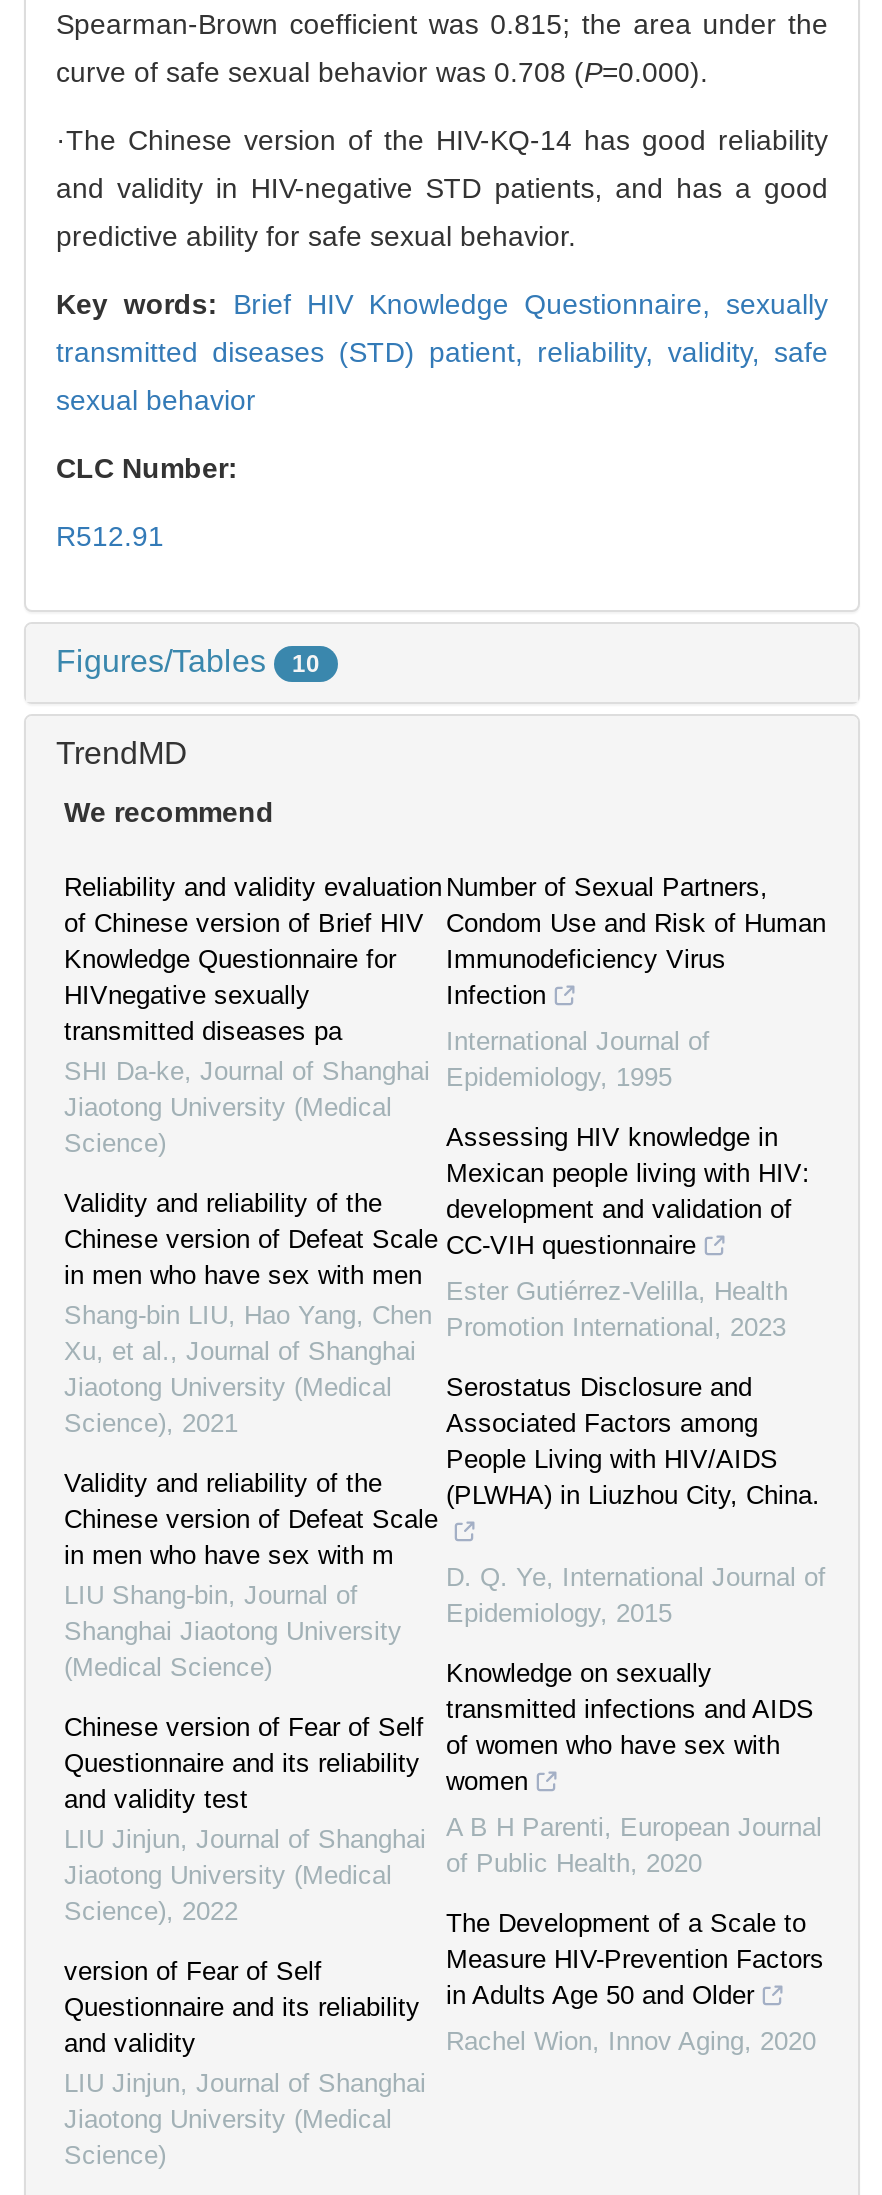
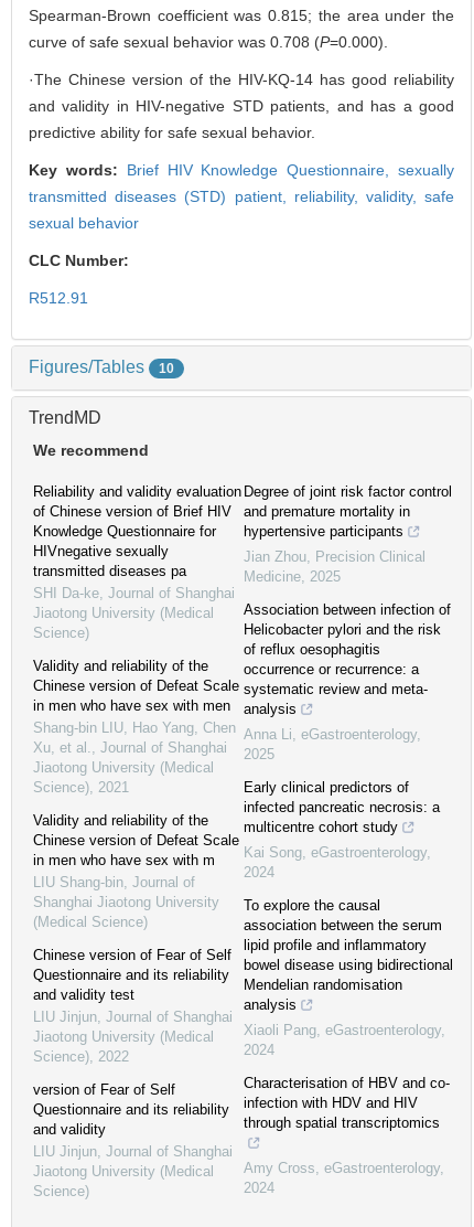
[446,872,826,1010] Number of Sexual Partners, | Condom Use and Risk of Human | Immunodeficiency Virus | Infection -> [244,483,452,540] Degree of joint risk factor control | and premature mortality in | hypertensive participants
[446,1026,710,1092] International Journal of | Epidemiology, 1995 -> [244,549,425,585] Jian Zhou, Precision Clinical | Medicine, 2025
[446,1122,810,1260] Assessing HIV knowledge in | Mexican people living with HIV: | development and validation of | CC-VIH questionnaire -> [244,601,451,717] Association between infection of | Helicobacter pylori and the risk | of reflux oesophagitis | occurrence or recurrence: a | systematic review and meta- | analysis
[446,1276,788,1342] Ester Gutiérrez-Velilla, Health | Promotion International, 2023 -> [244,726,421,763] Anna Li, eGastroenterology, | 2025
[446,1372,820,1510] Serostatus Disclosure and | Associated Factors among | People Living with HIV/AIDS | (PLWHA) in Liuzhou City, China. -> [244,779,440,835] Early clinical predictors of | infected pancreatic necrosis: a | multicentre cohort study
[446,1562,826,1628] D. Q. Ye, International Journal of | Epidemiology, 2015 -> [244,844,431,881] Kai Song, eGastroenterology, | 2024
[446,1658,814,1796] Knowledge on sexually | transmitted infections and AIDS | of women who have sex with | women -> [244,897,453,1013] To explore the causal | association between the serum | lipid profile and inflammatory | bowel disease using bidirectional | Mendelian randomisation | analysis
[446,1812,822,1878] A B H Parenti, European Journal | of Public Health, 2020 -> [244,1022,445,1058] Xiaoli Pang, eGastroenterology, | 2024
[446,1908,824,2010] The Development of a Scale to | Measure HIV-Prevention Factors | in Adults Age 50 and Older -> [244,1075,450,1131] Characterisation of HBV and co- | infection with HDV and HIV | through spatial transcriptomics
[446,2026,816,2056] Rachel Wion, Innov Aging, 2020 -> [244,1160,444,1196] Amy Cross, eGastroenterology, | 2024

